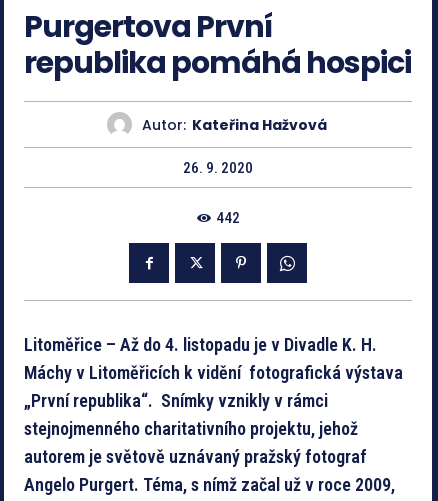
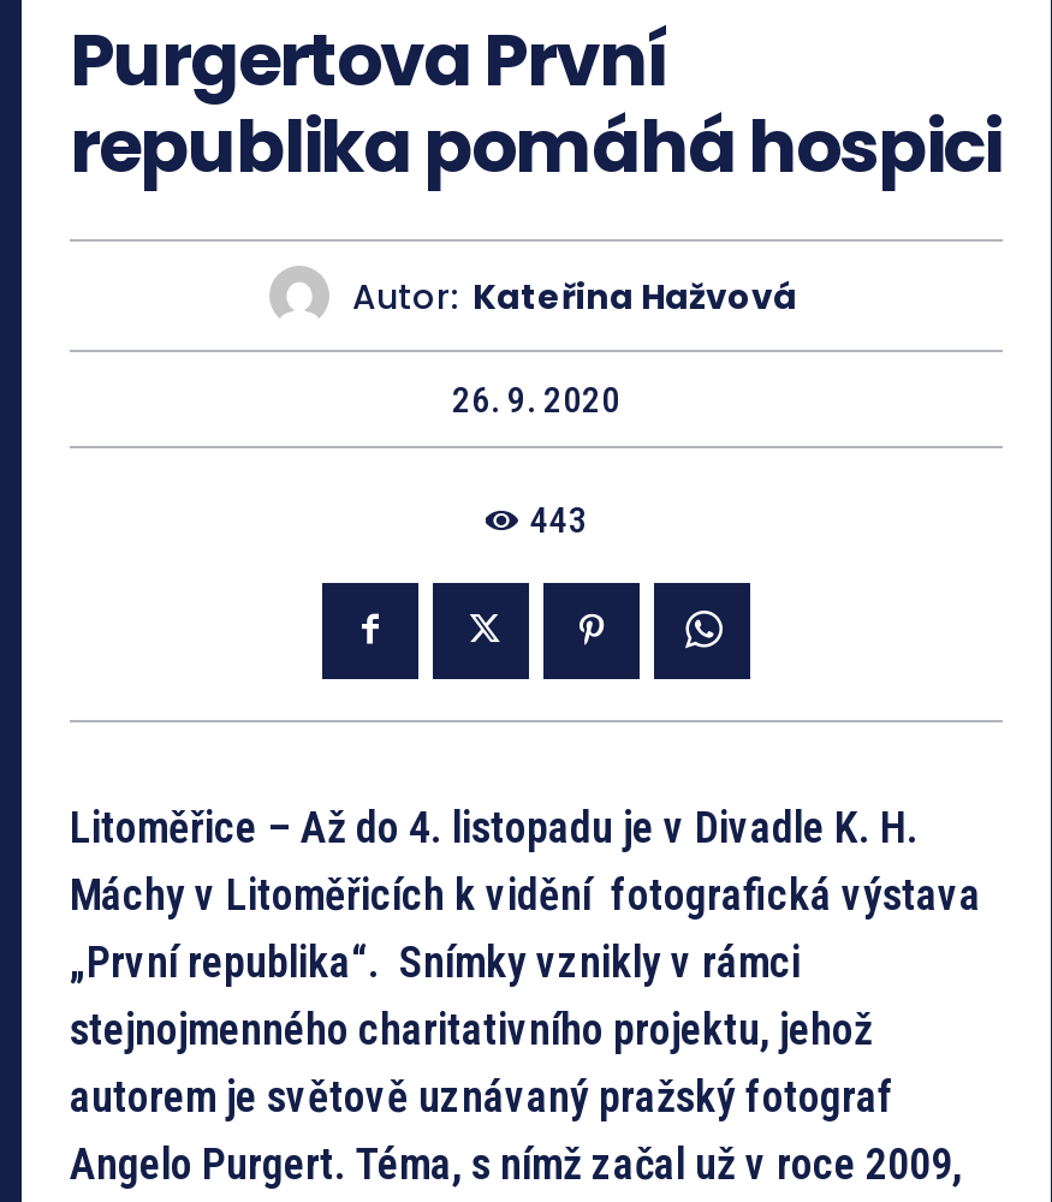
[215,209,239,227] 442 -> [530,500,588,544] 443

